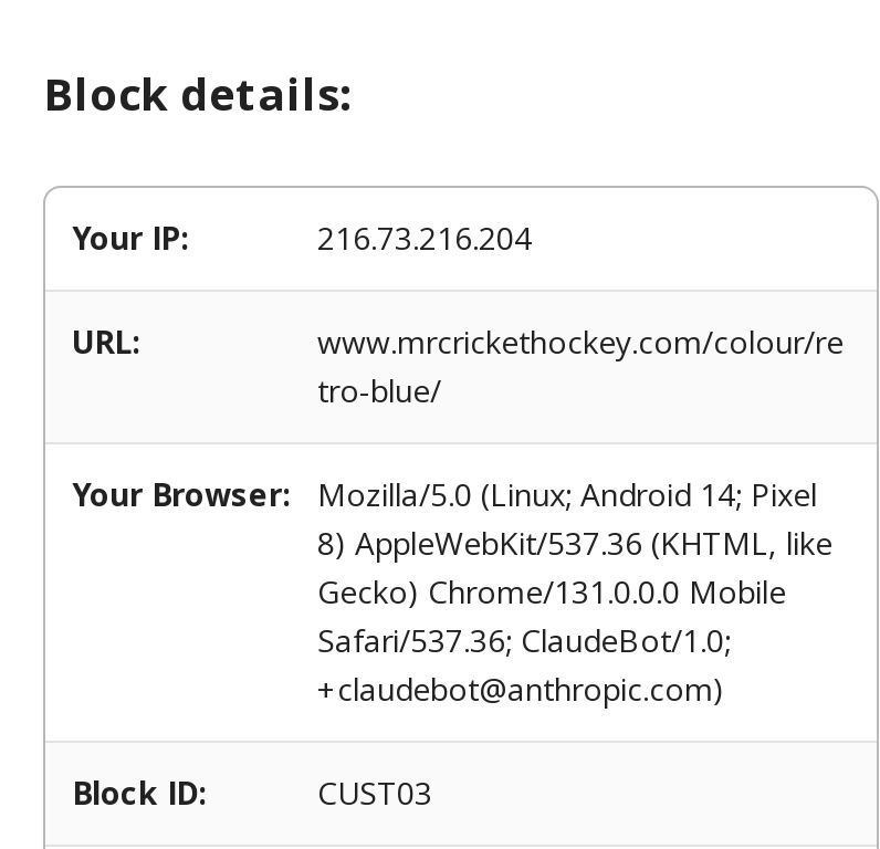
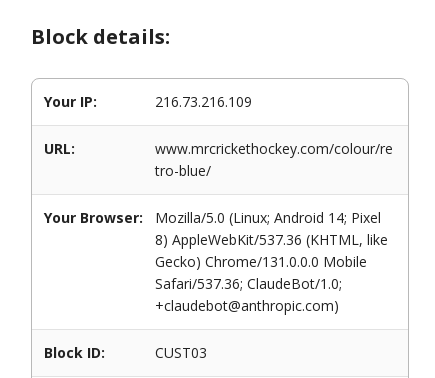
[317,217,532,259] 216.73.216.204 -> [155,92,252,111] 216.73.216.109

